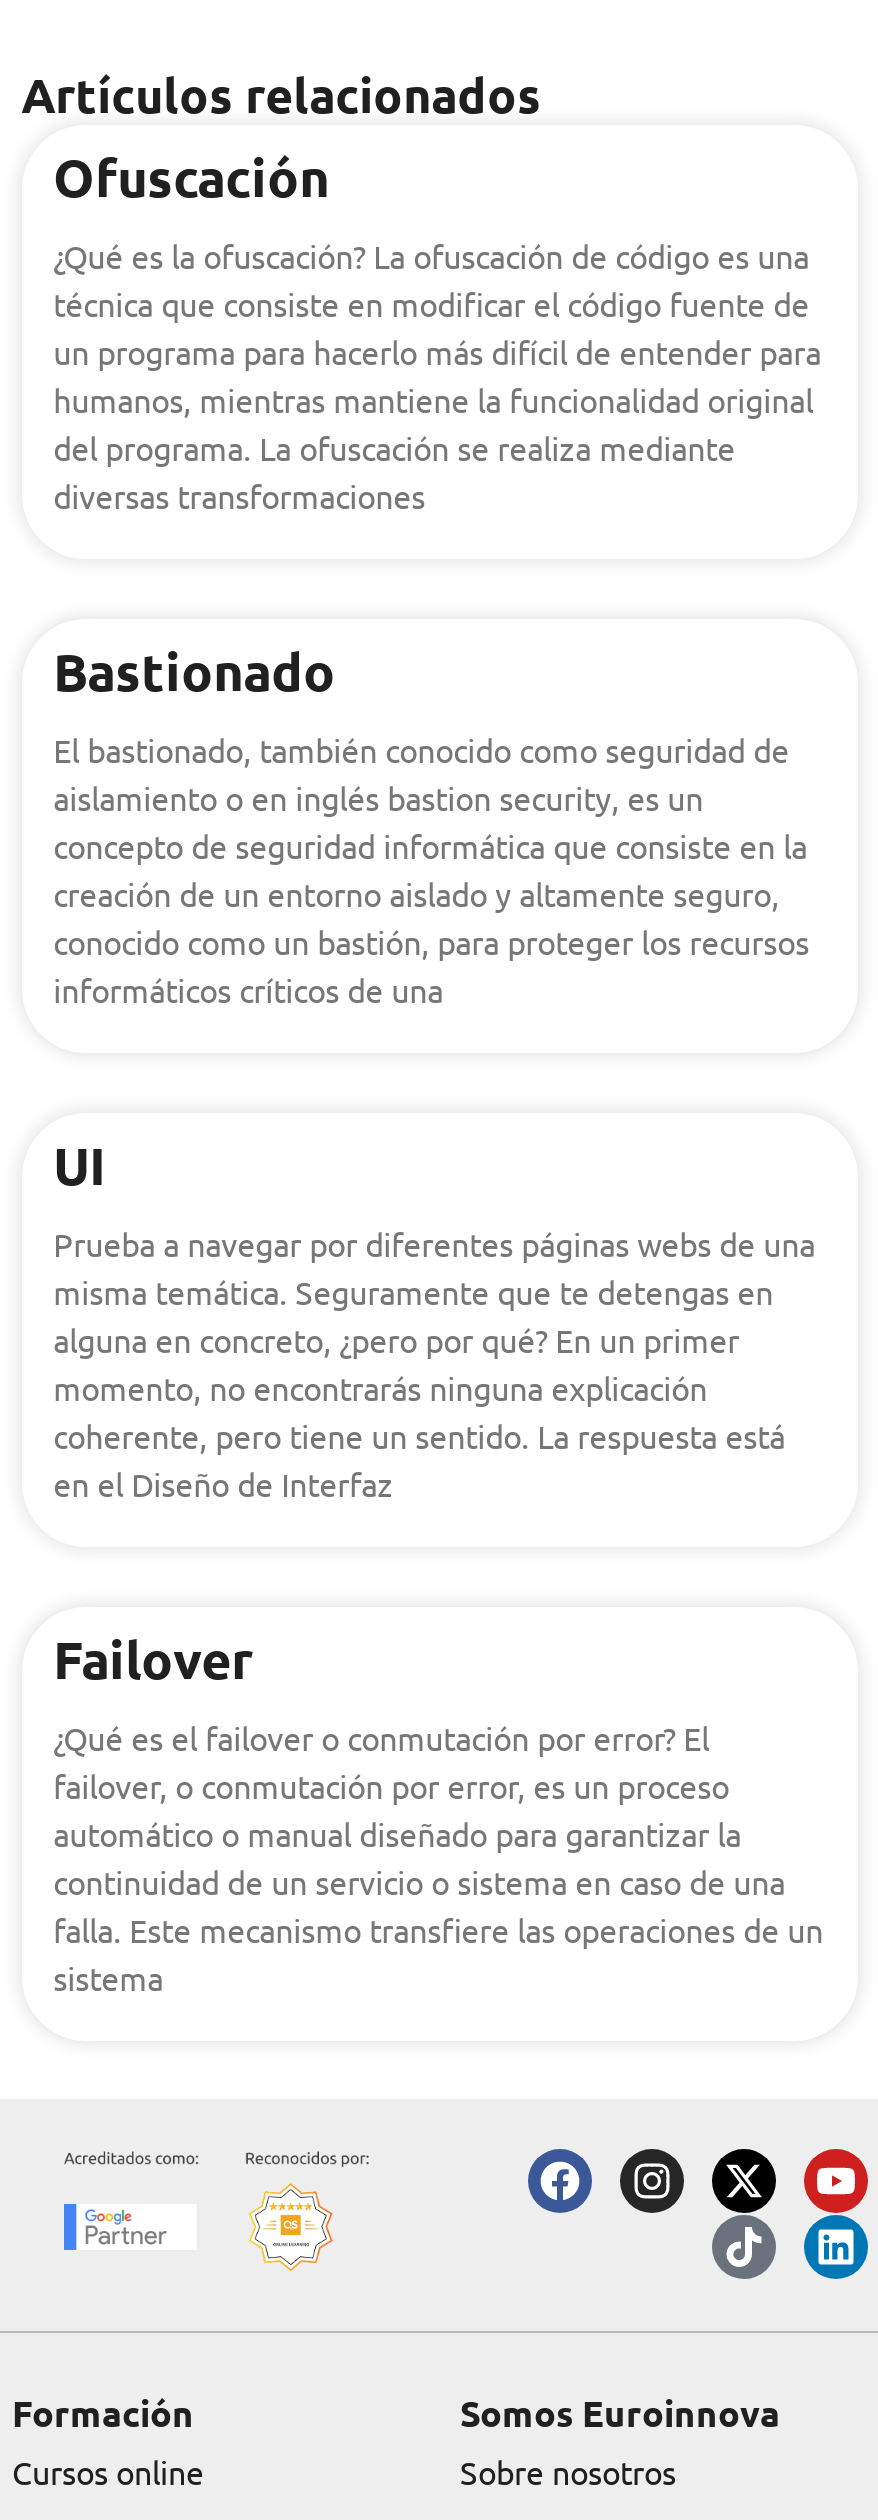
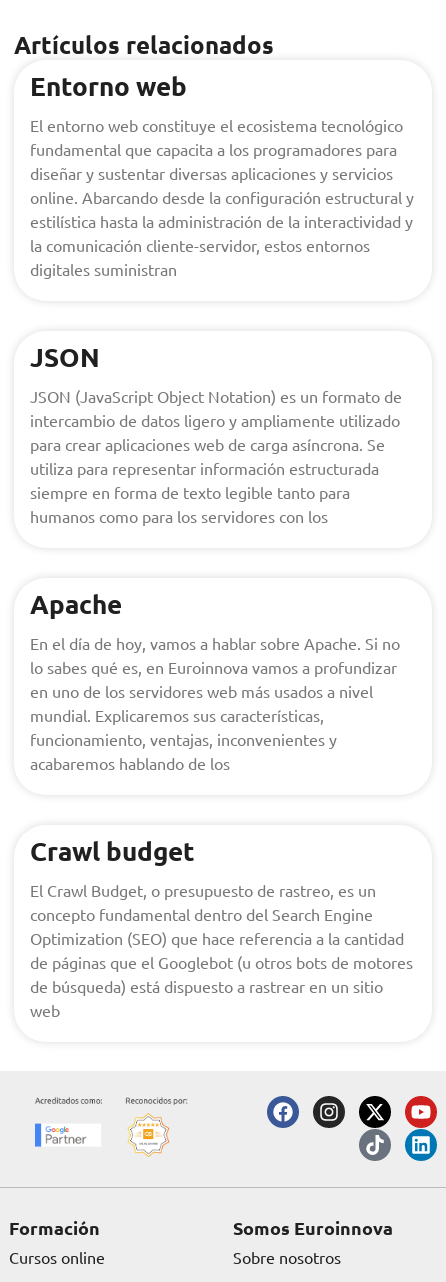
[53,143,821,515] Ofuscación | ¿Qué es la ofuscación? La ofuscación de código es una | técnica que consiste en modificar el código fuente de | un programa para hacerlo más difícil de entender para | humanos, mientras mantiene la funcionalidad original | del programa. La ofuscación se realiza mediante | diversas transformaciones -> [30,69,414,279] Entorno web | El entorno web constituye el ecosistema tecnológico | fundamental que capacita a los programadores para | diseñar y sustentar diversas aplicaciones y servicios | online. Abarcando desde la configuración estructural y | estilística hasta la administración de la interactividad y | la comunicación cliente-servidor, estos entornos | digitales suministran
[53,637,809,1009] Bastionado | El bastionado, también conocido como seguridad de | aislamiento o en inglés bastion security, es un | concepto de seguridad informática que consiste en la | creación de un entorno aislado y altamente seguro, | conocido como un bastión, para proteger los recursos | informáticos críticos de una -> [30,340,402,526] JSON | JSON (JavaScript Object Notation) es un formato de | intercambio de datos ligero y ampliamente utilizado | para crear aplicaciones web de carga asíncrona. Se | utiliza para representar información estructurada | siempre en forma de texto legible tanto para | humanos como para los servidores con los
[53,1131,815,1503] UI | Prueba a navegar por diferentes páginas webs de una | misma temática. Seguramente que te detengas en | alguna en concreto, ¿pero por qué? En un primer | momento, no encontrarás ninguna explicación | coherente, pero tiene un sentido. La respuesta está | en el Diseño de Interfaz -> [30,587,400,773] Apache | En el día de hoy, vamos a hablar sobre Apache. Si no | lo sabes qué es, en Euroinnova vamos a profundizar | en uno de los servidores web más usados a nivel | mundial. Explicaremos sus características, | funcionamiento, ventajas, inconvenientes y | acabaremos hablando de los
[53,1625,823,1997] Failover | ¿Qué es el failover o conmutación por error? El | failover, o conmutación por error, es un proceso | automático o manual diseñado para garantizar la | continuidad de un servicio o sistema en caso de una | falla. Este mecanismo transfiere las operaciones de un | sistema -> [30,834,413,1020] Crawl budget | El Crawl Budget, o presupuesto de rastreo, es un | concepto fundamental dentro del Search Engine | Optimization (SEO) que hace referencia a la cantidad | de páginas que el Googlebot (u otros bots de motores | de búsqueda) está dispuesto a rastrear en un sitio | web

